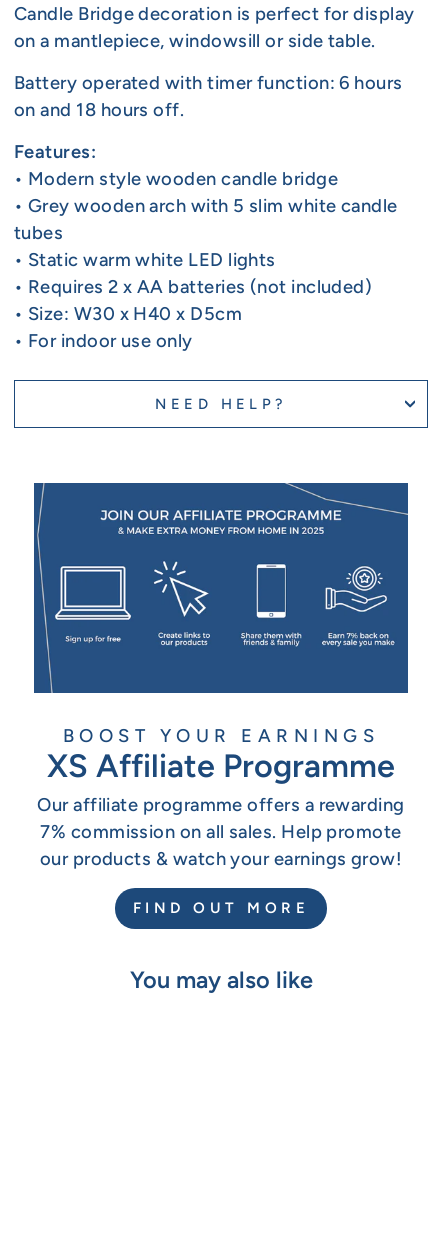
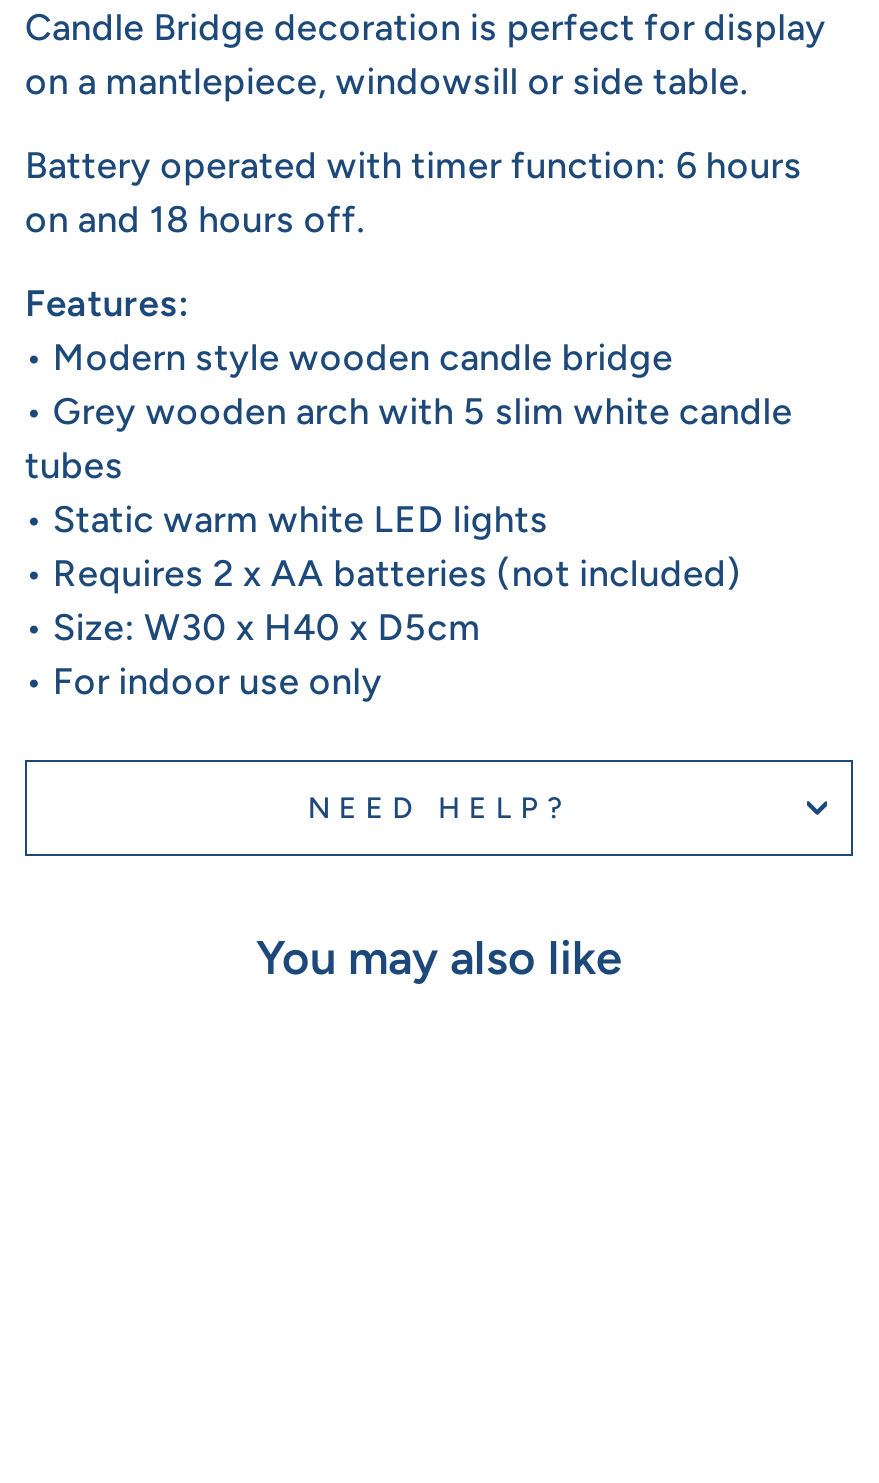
[33,482,409,917] [image] | BOOST YOUR EARNINGS | XS Affiliate Programme | Our affiliate programme offers a rewarding | 7% commission on all sales. Help promote | our products & watch your earnings grow! | FIND OUT MORE -> none

